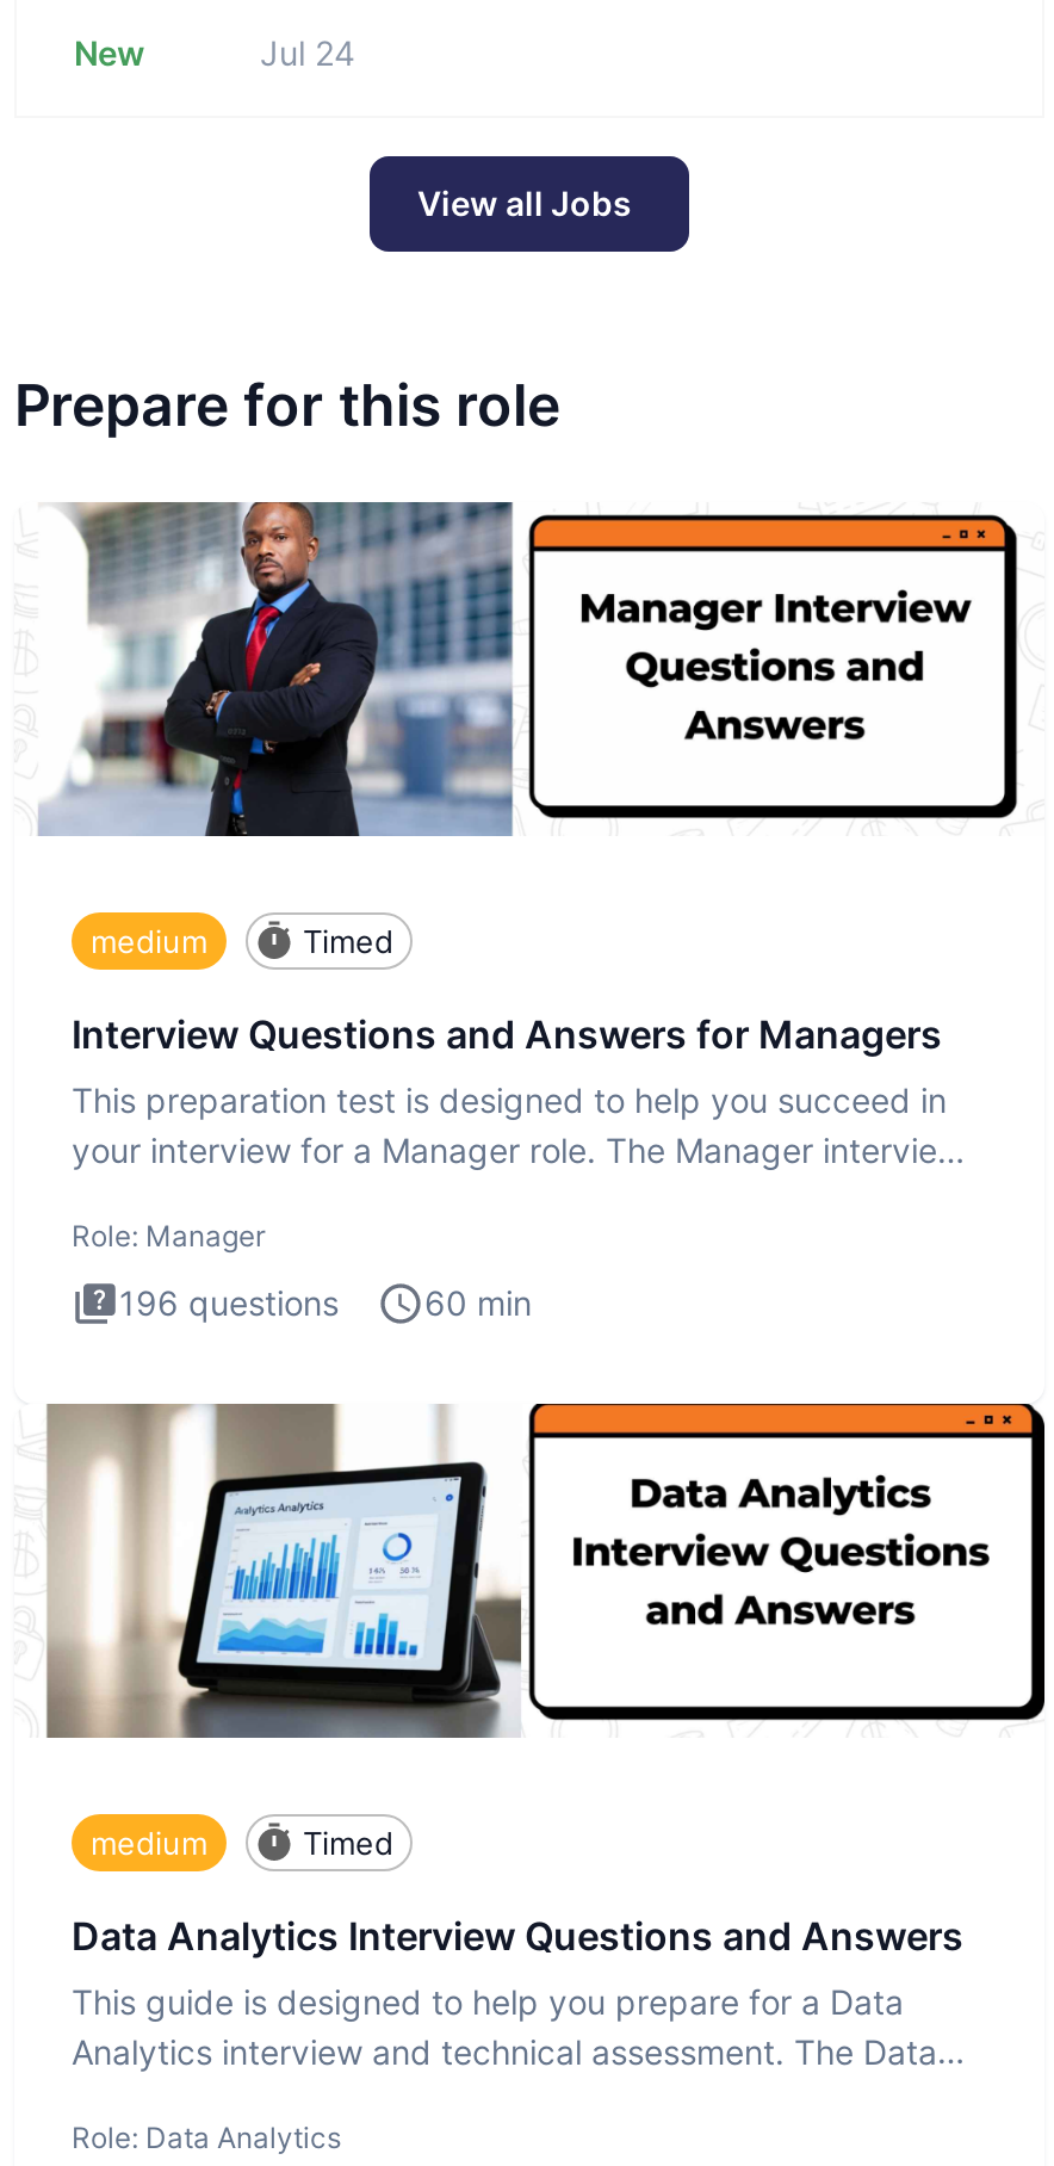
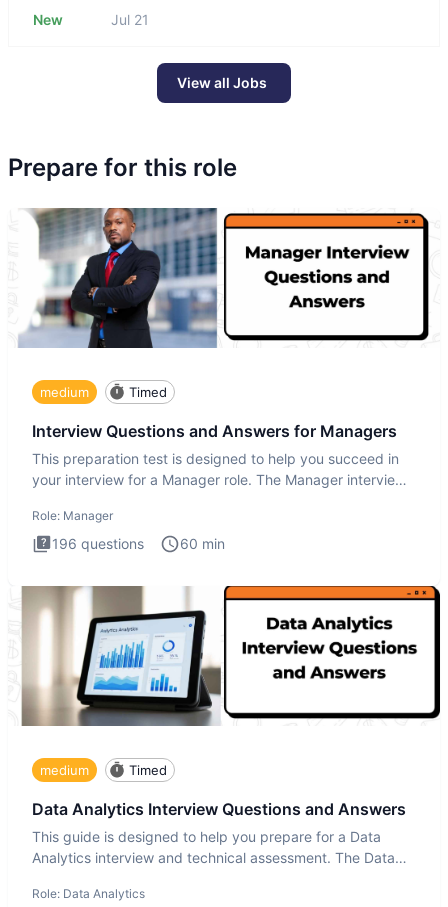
[260,33,355,74] Jul 24 -> [111,11,149,28] Jul 21

